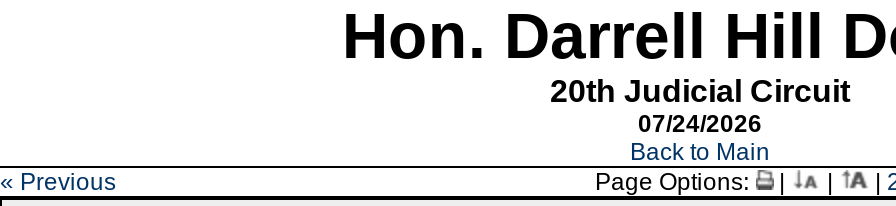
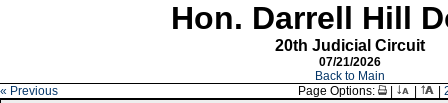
[638,110,762,138] 07/24/2026 -> [319,55,381,69] 07/21/2026

